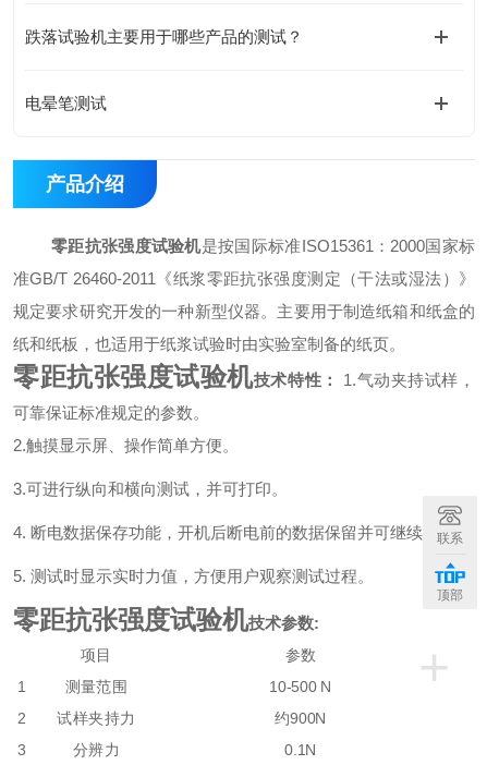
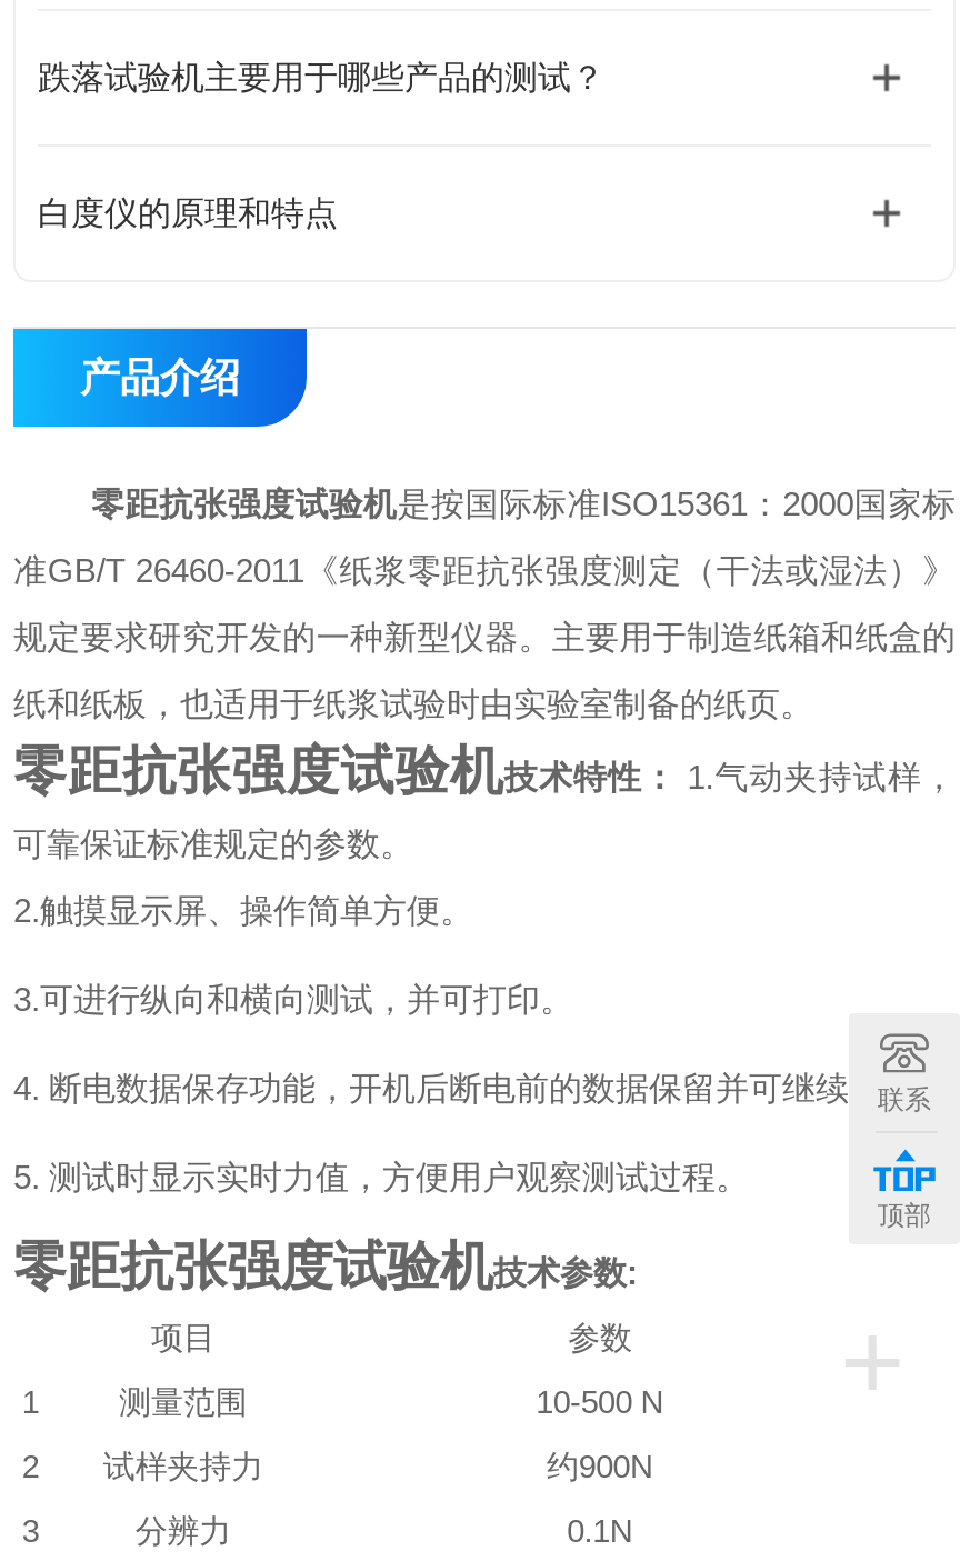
[25,94,107,112] 电晕笔测试 -> [38,193,338,231] 白度仪的原理和特点

